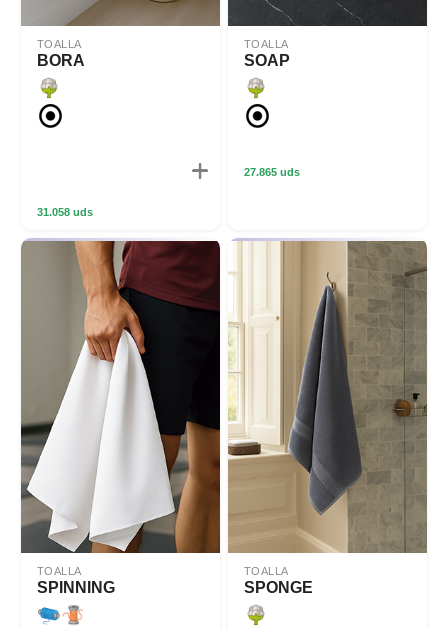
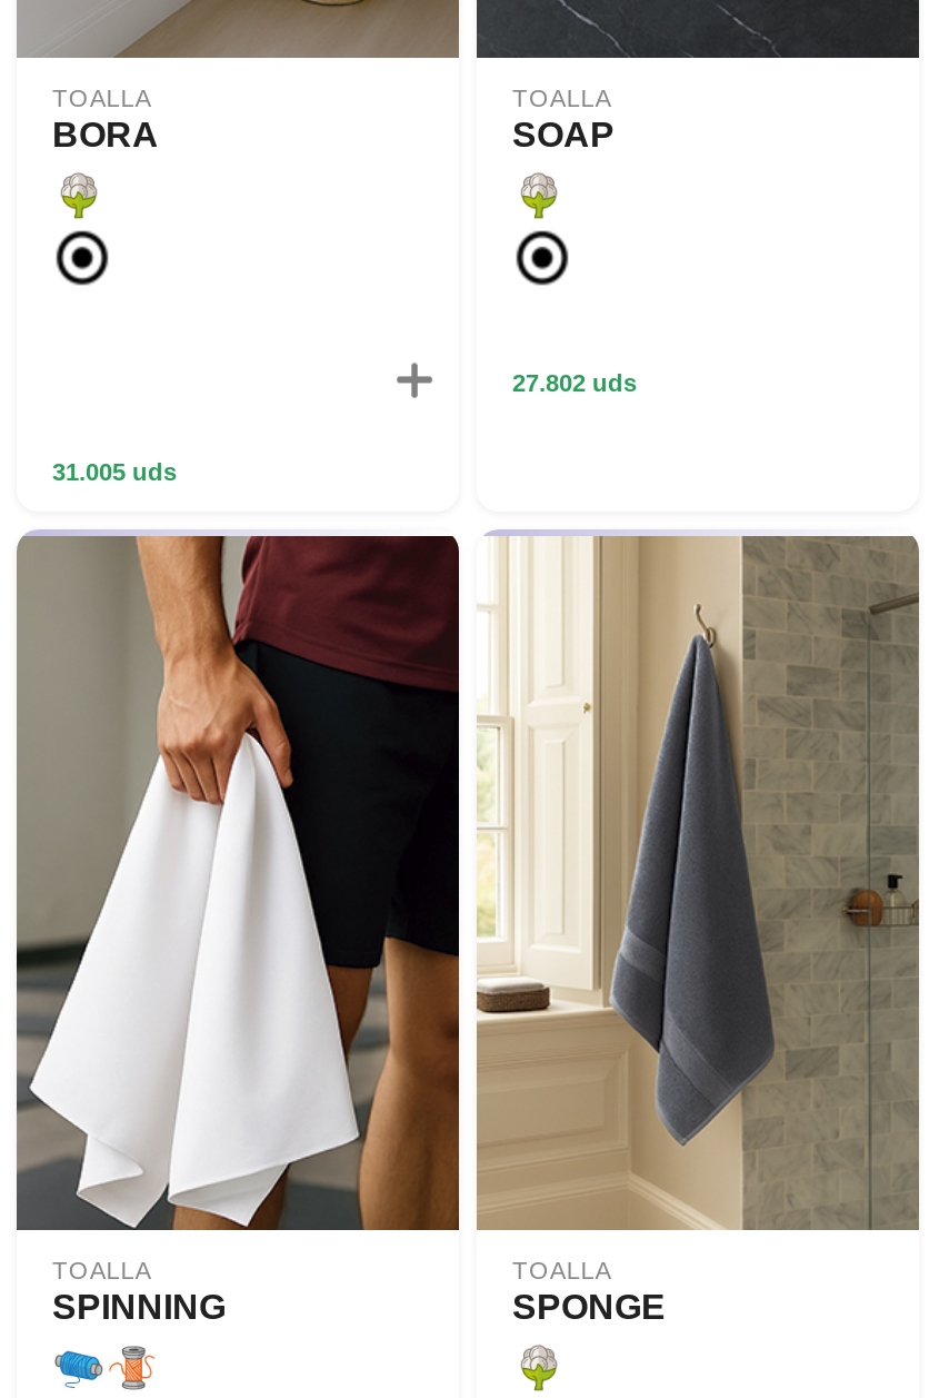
[244,166,300,178] 27.865 uds -> [512,369,637,396] 27.802 uds
[37,206,93,218] 31.058 uds -> [52,458,177,485] 31.005 uds

